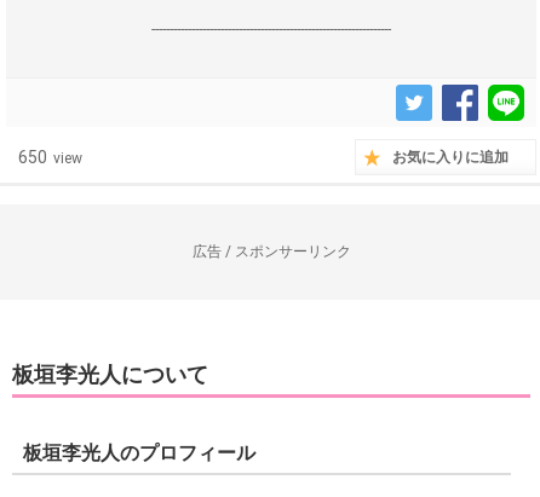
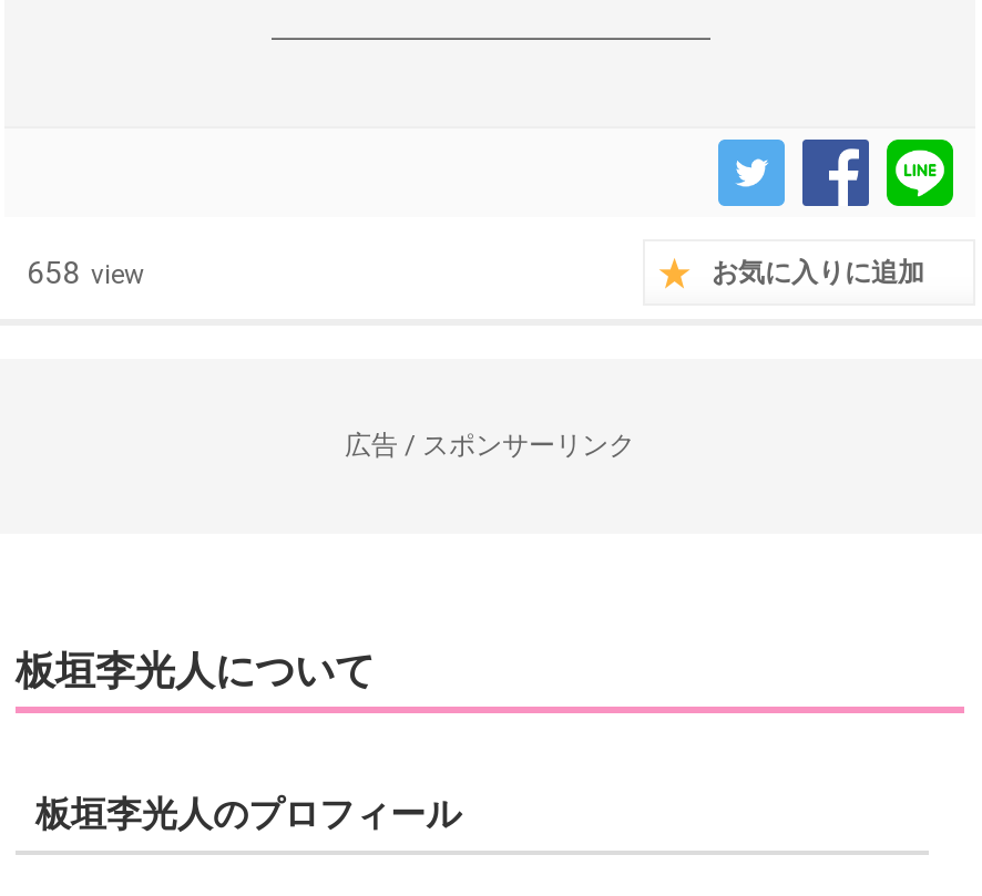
[18,148,82,167] 650 view -> [27,255,144,290] 658 view

